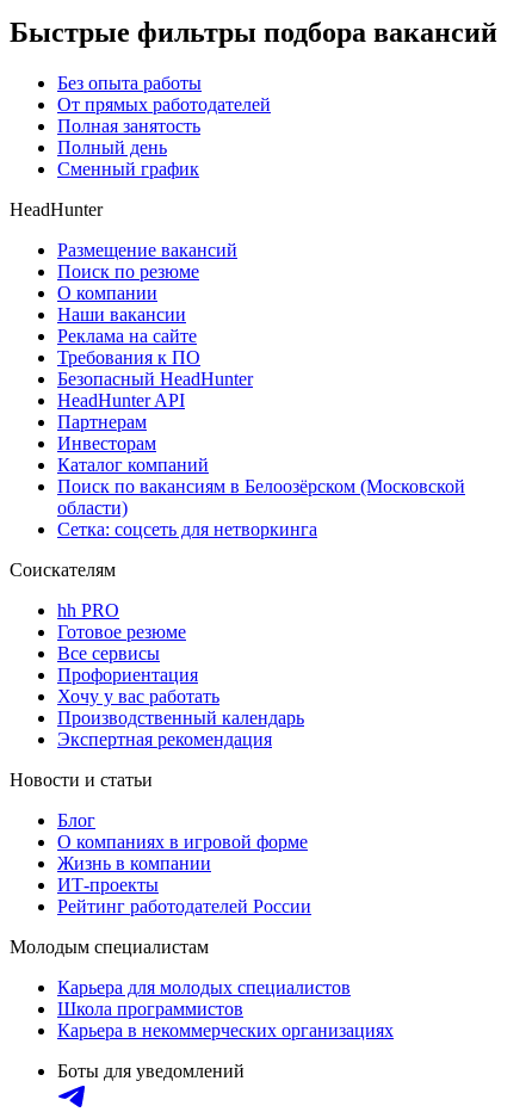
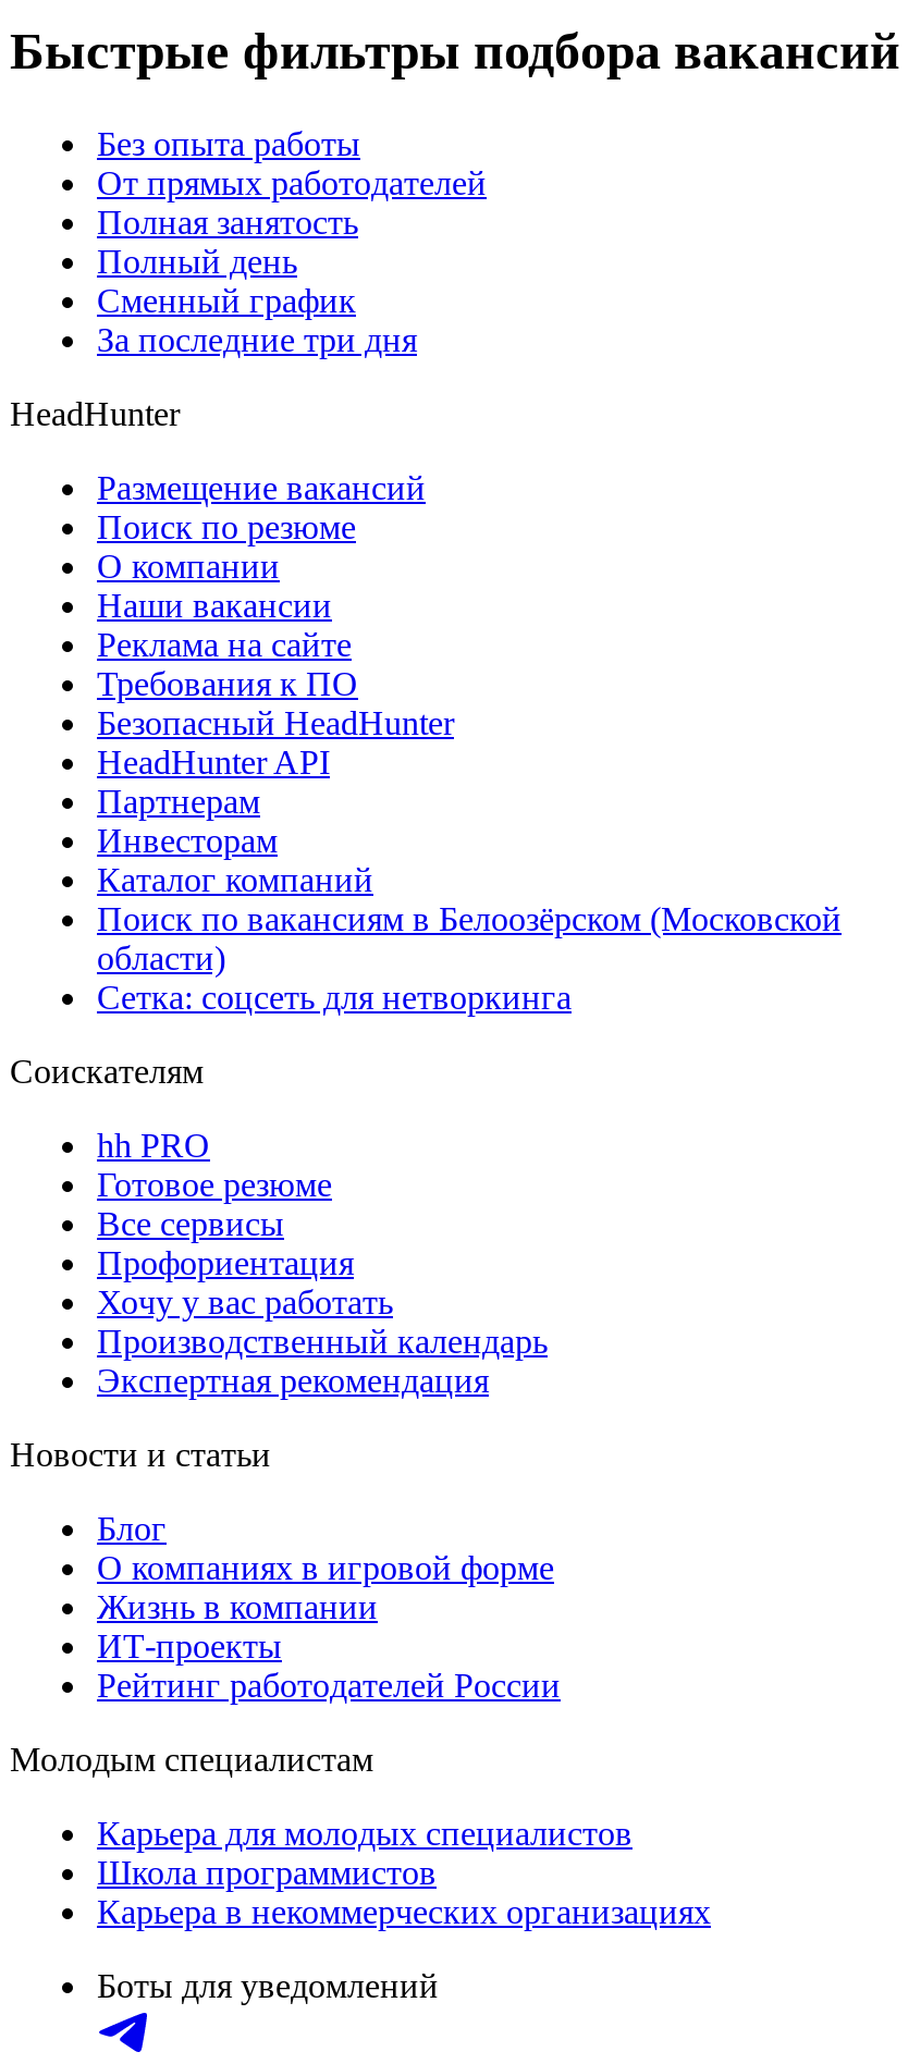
none -> [97,321,417,358] За последние три дня

